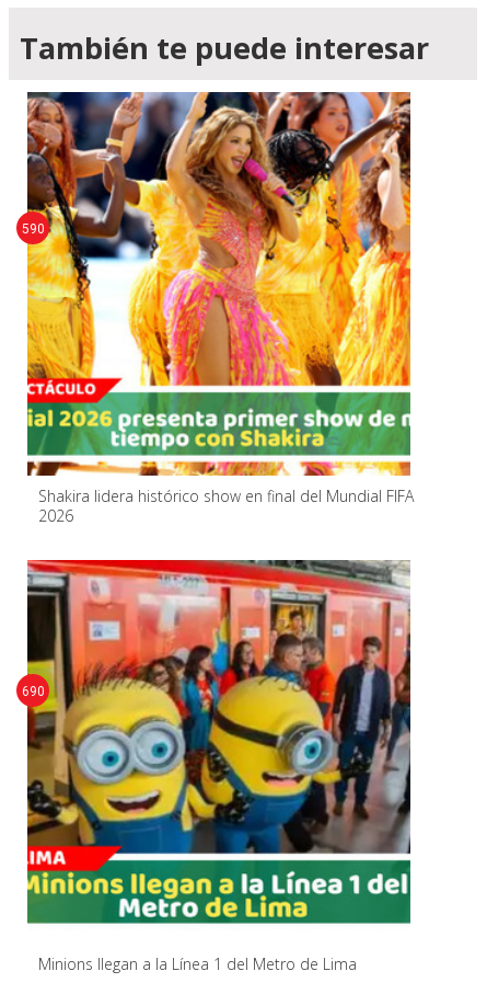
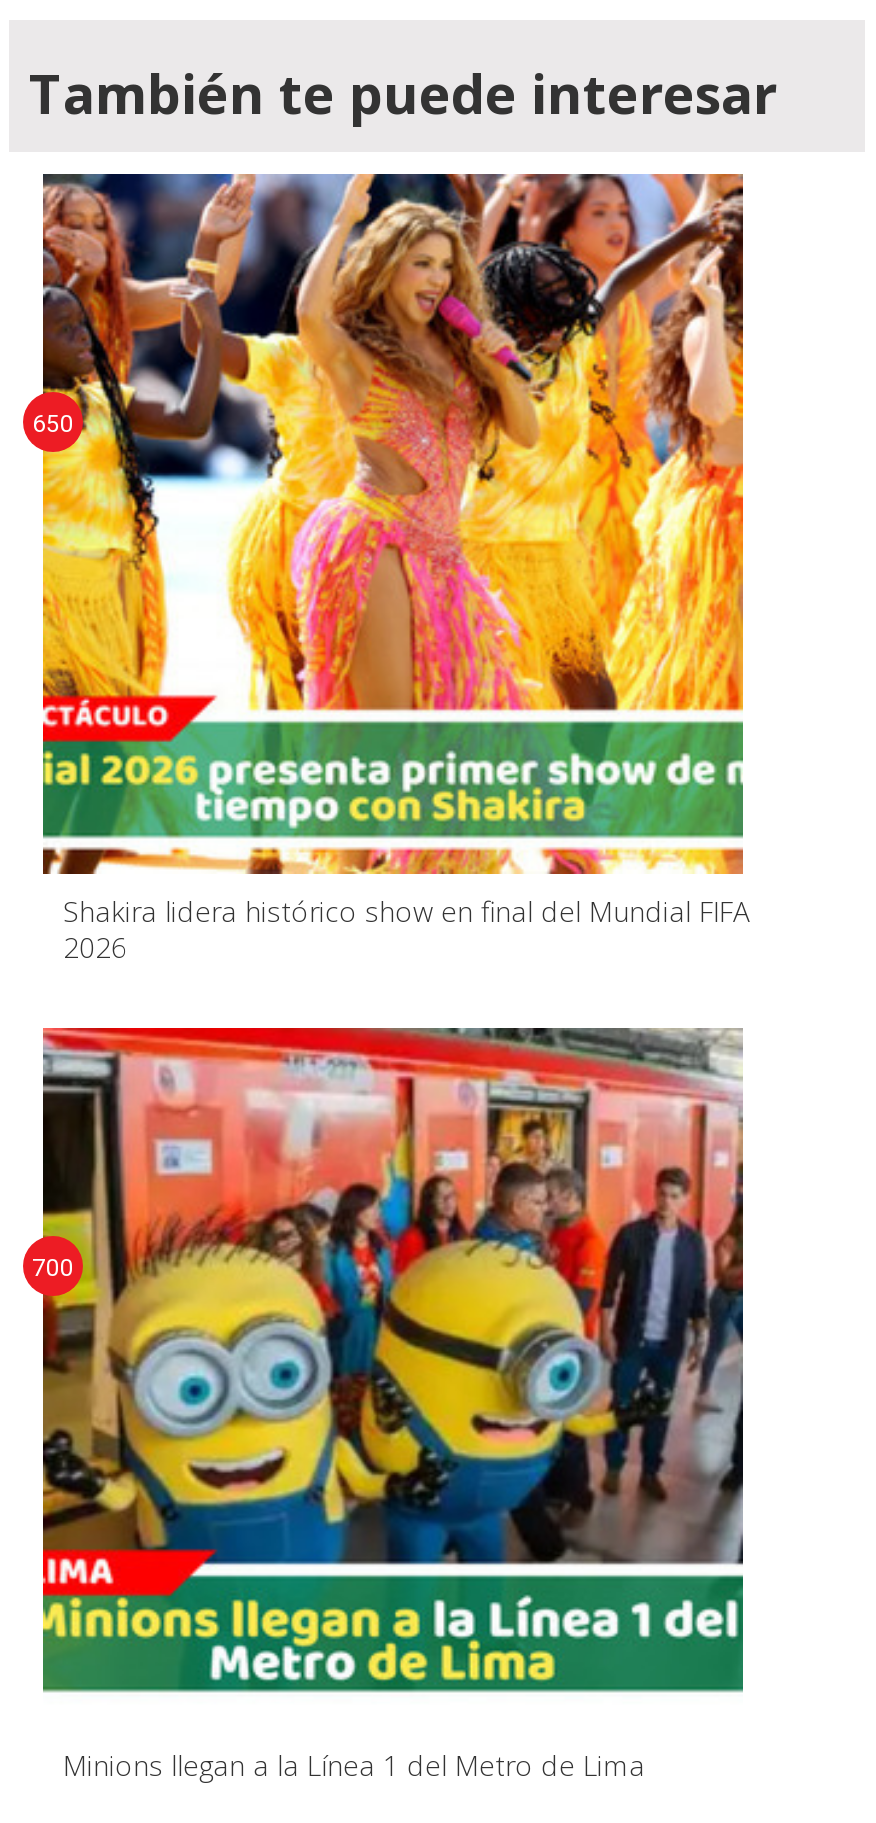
[21,222,44,237] 590 -> [32,411,74,439] 650
[21,684,44,700] 690 -> [32,1255,74,1283] 700

